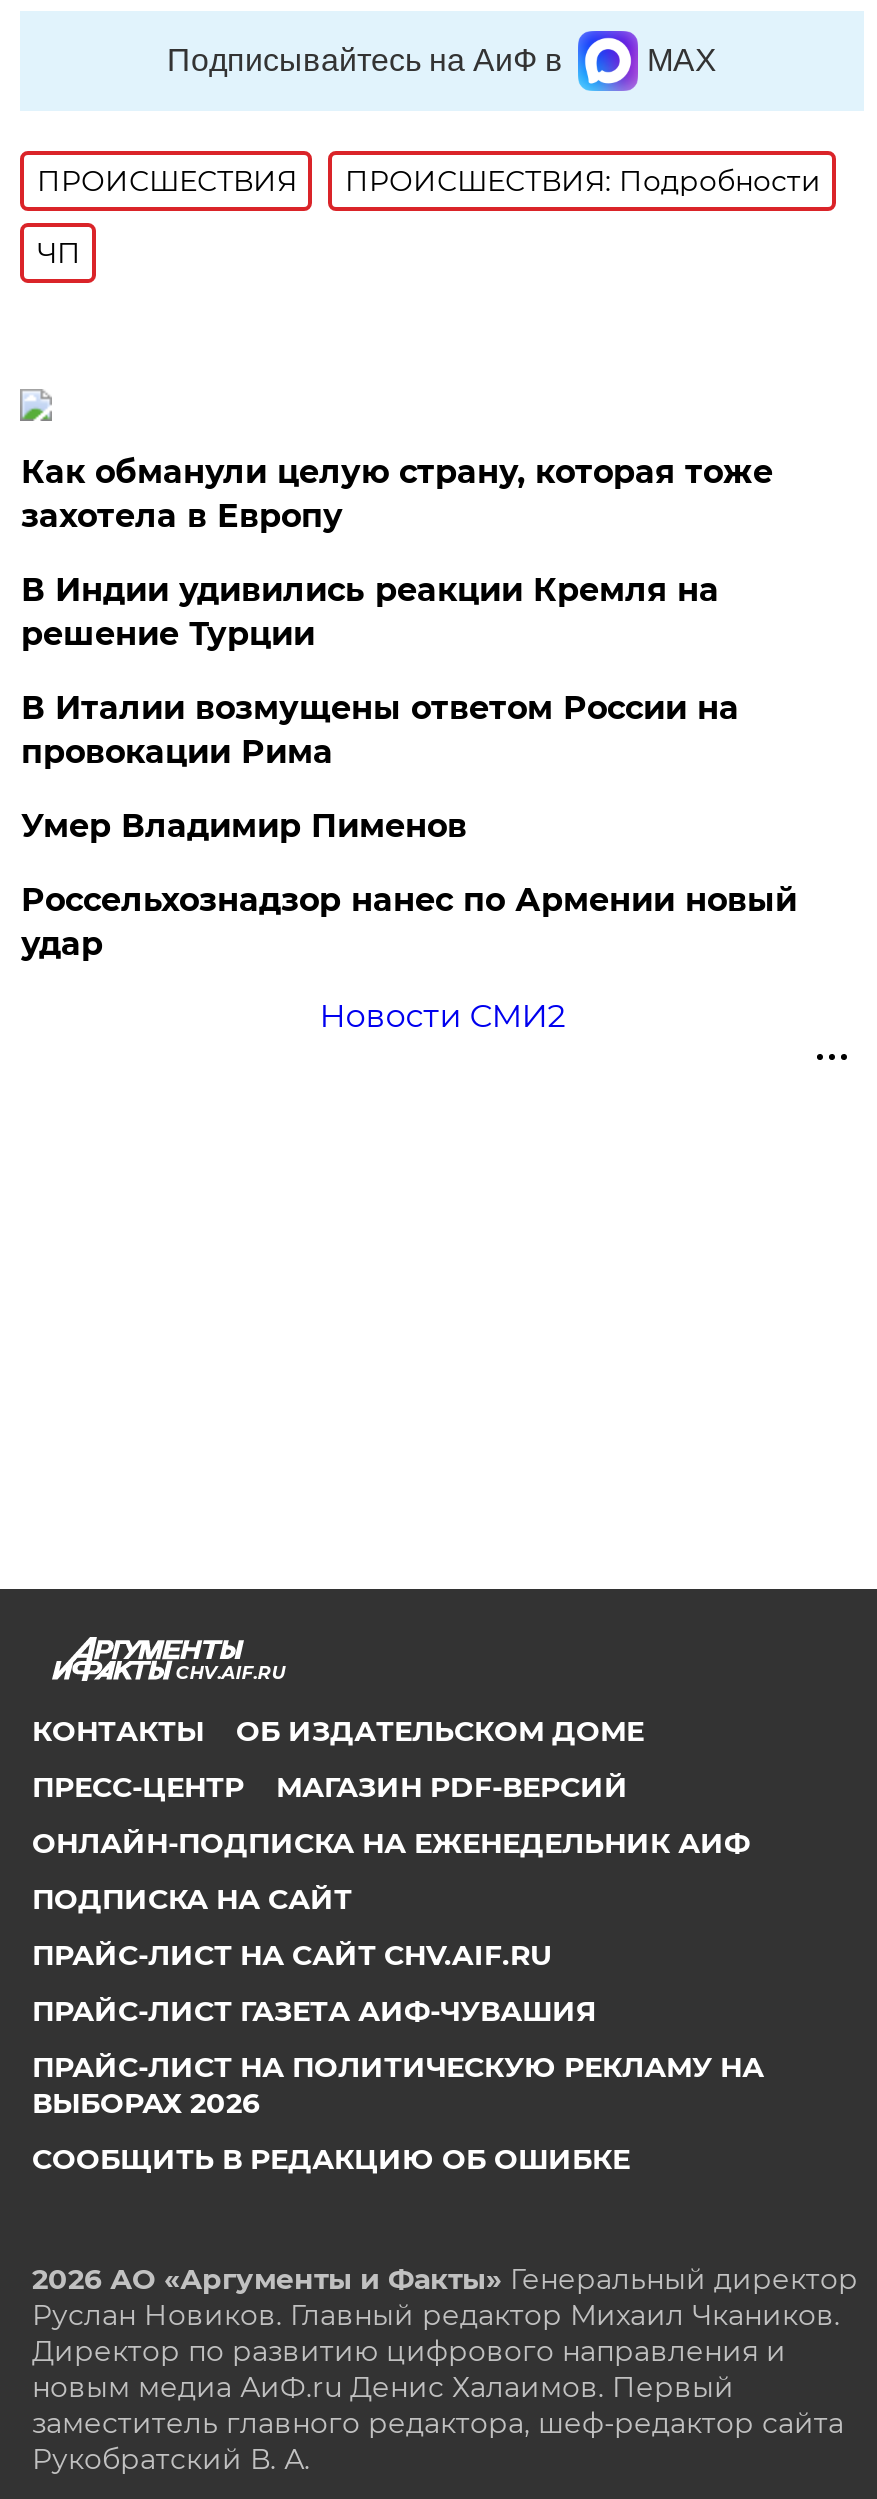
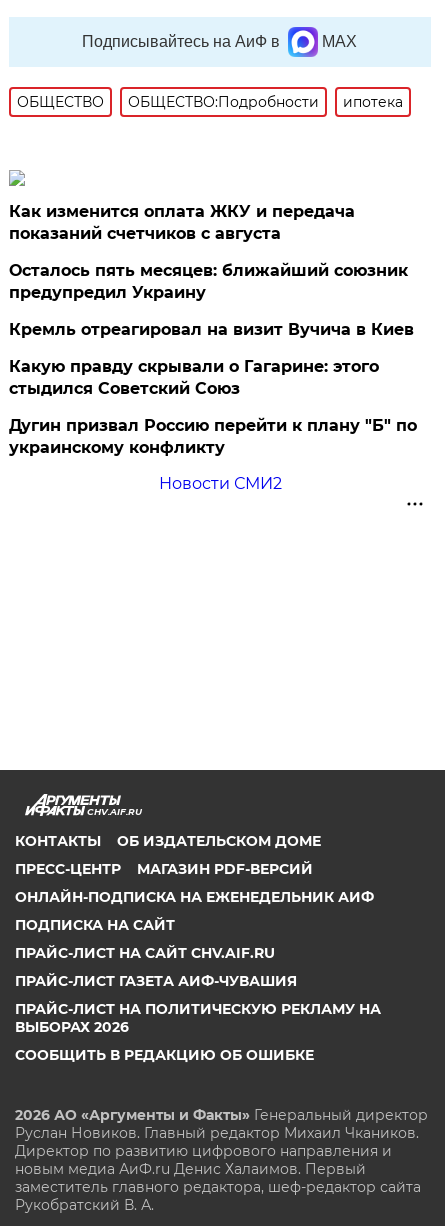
[37,163,821,271] ПРОИСШЕСТВИЯ | ПРОИСШЕСТВИЯ: Подробности | ЧП -> [17,93,403,111] ОБЩЕСТВО | ОБЩЕСТВО:Подробности | ипотека
[21,453,797,963] Как обманули целую страну, которая тоже | захотела в Европу | В Индии удивились реакции Кремля на | решение Турции | В Италии возмущены ответом России на | провокации Рима | Умер Владимир Пименов | Россельхознадзор нанес по Армении новый | удар -> [9,202,417,457] Как изменится оплата ЖКУ и передача | показаний счетчиков с августа | Осталось пять месяцев: ближайший союзник | предупредил Украину | Кремль отреагировал на визит Вучича в Киев | Какую правду скрывали о Гагарине: этого | стыдился Советский Союз | Дугин призвал Россию перейти к плану "Б" по | украинскому конфликту

